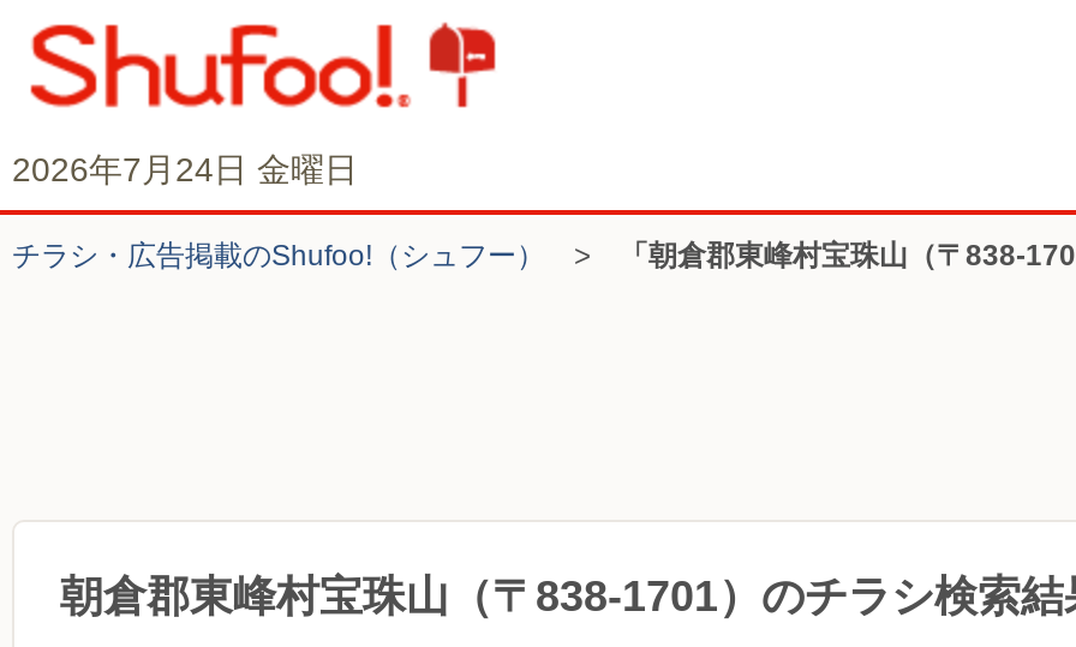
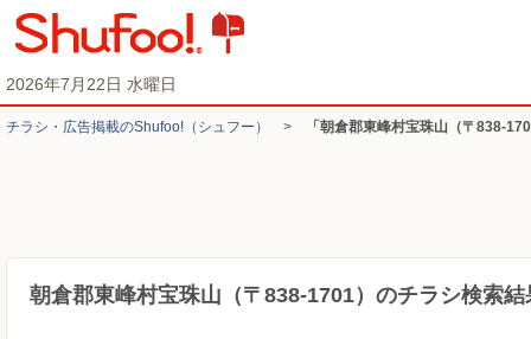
[12,150,358,188] 2026年7月24日 金曜日 -> [6,75,177,94] 2026年7月22日 水曜日

